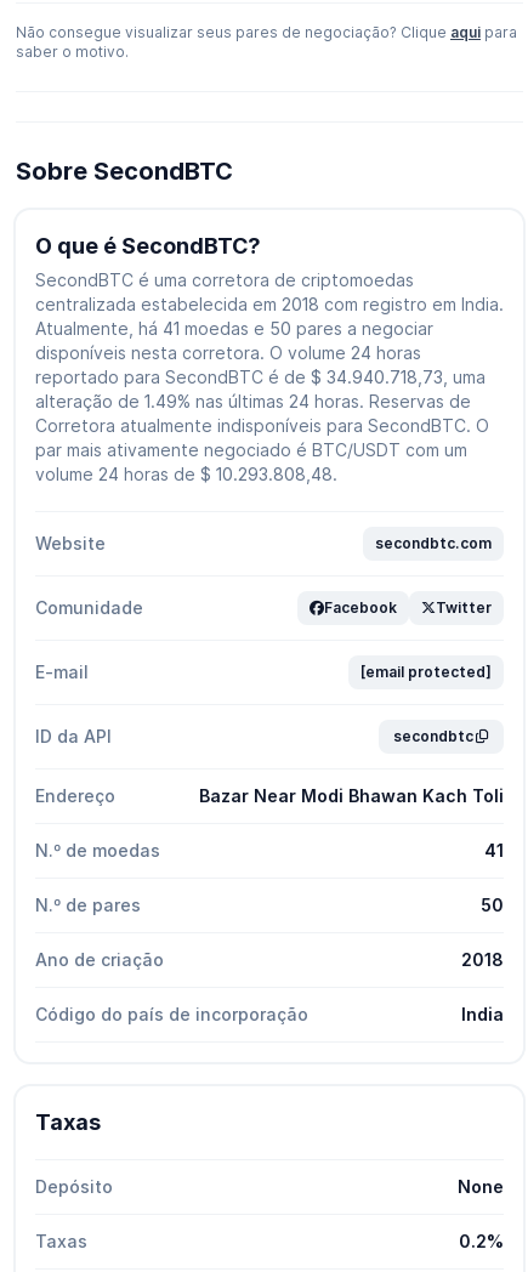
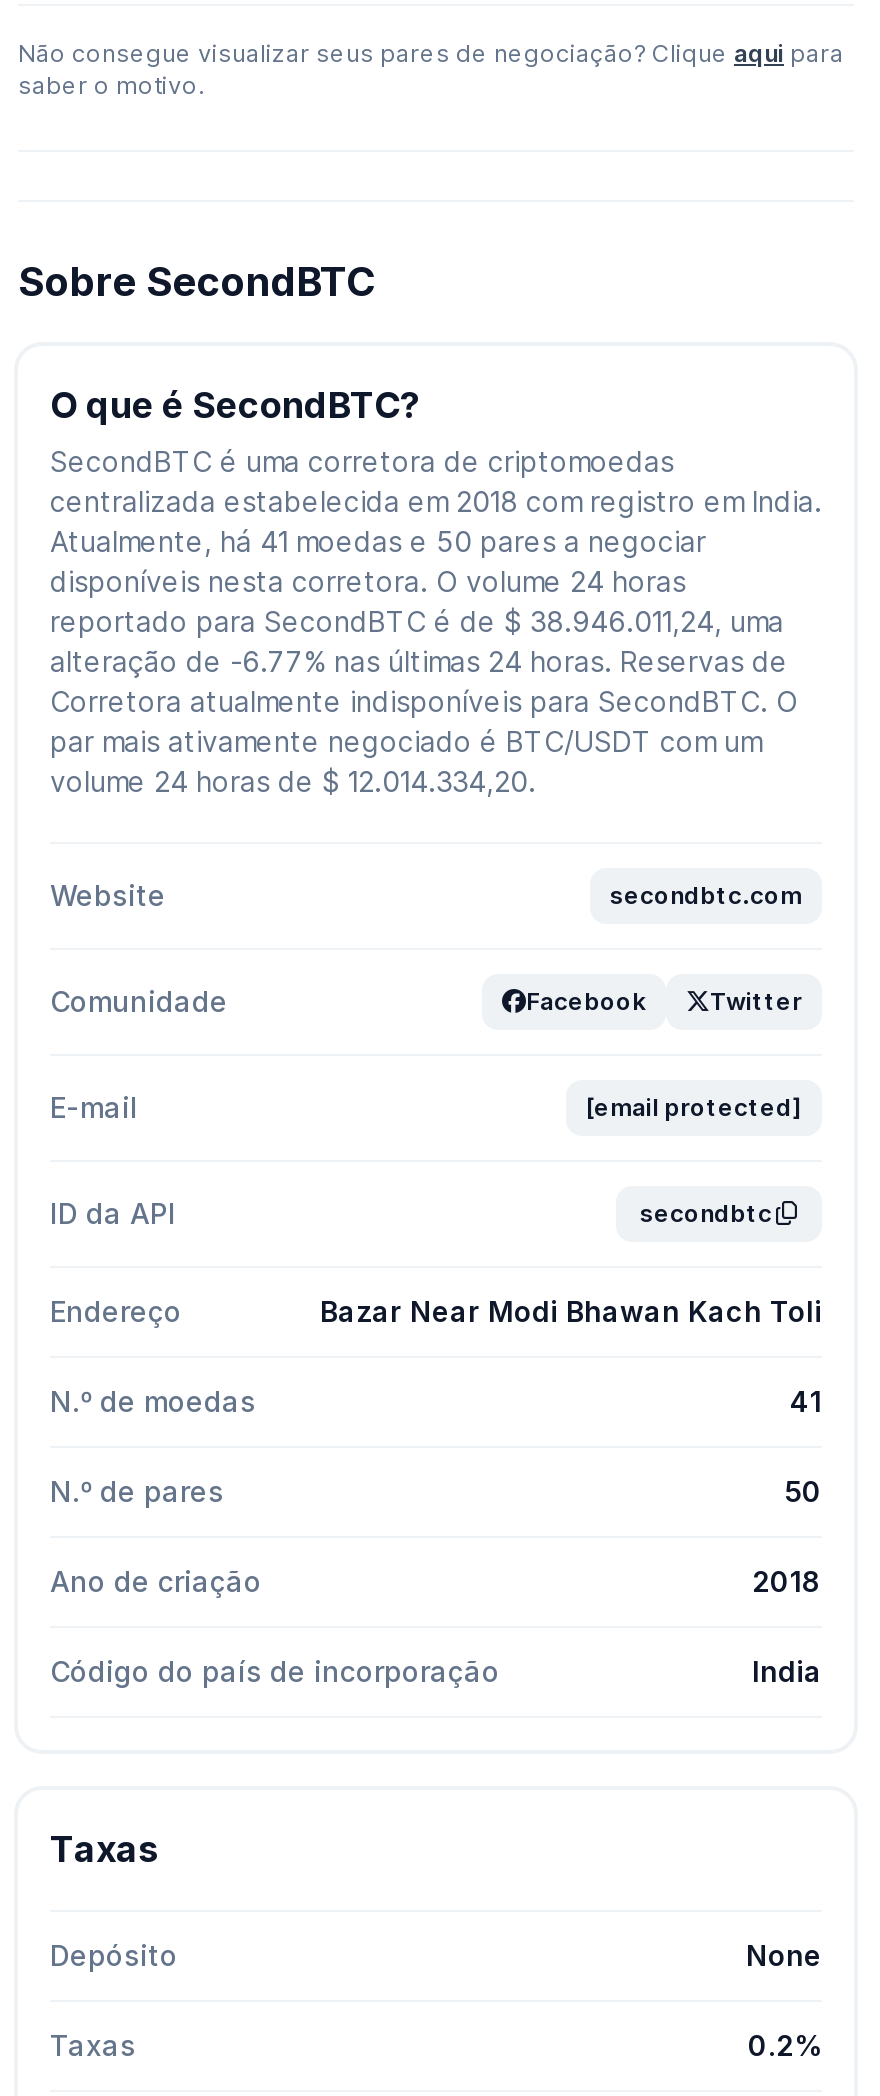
[35,367,486,387] reportado para SecondBTC é de $ 34.940.718,73, uma -> [50,604,784,638] reportado para SecondBTC é de $ 38.946.011,24, uma
[35,391,471,411] alteração de 1.49% nas últimas 24 horas. Reservas de -> [50,644,788,678] alteração de -6.77% nas últimas 24 horas. Reservas de
[35,464,337,484] volume 24 horas de $ 10.293.808,48. -> [50,764,536,798] volume 24 horas de $ 12.014.334,20.

